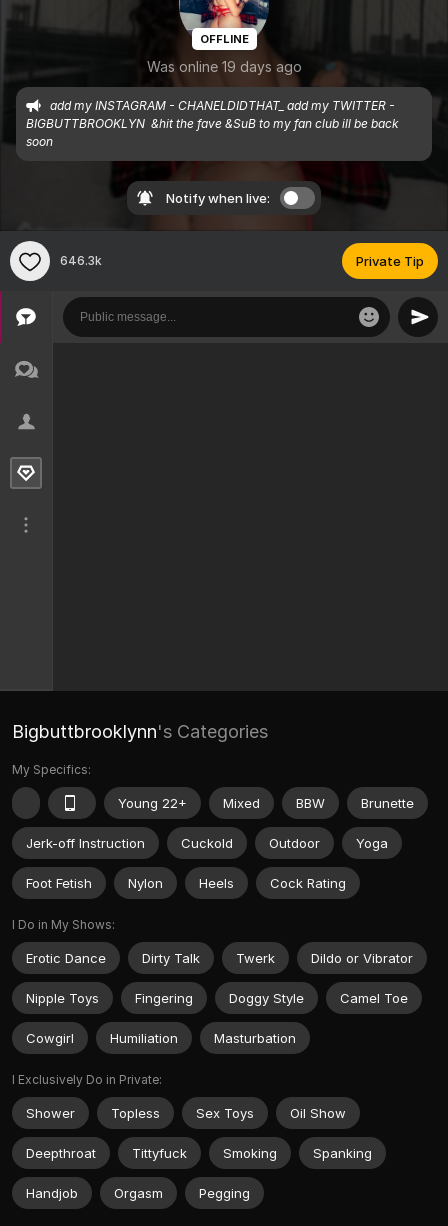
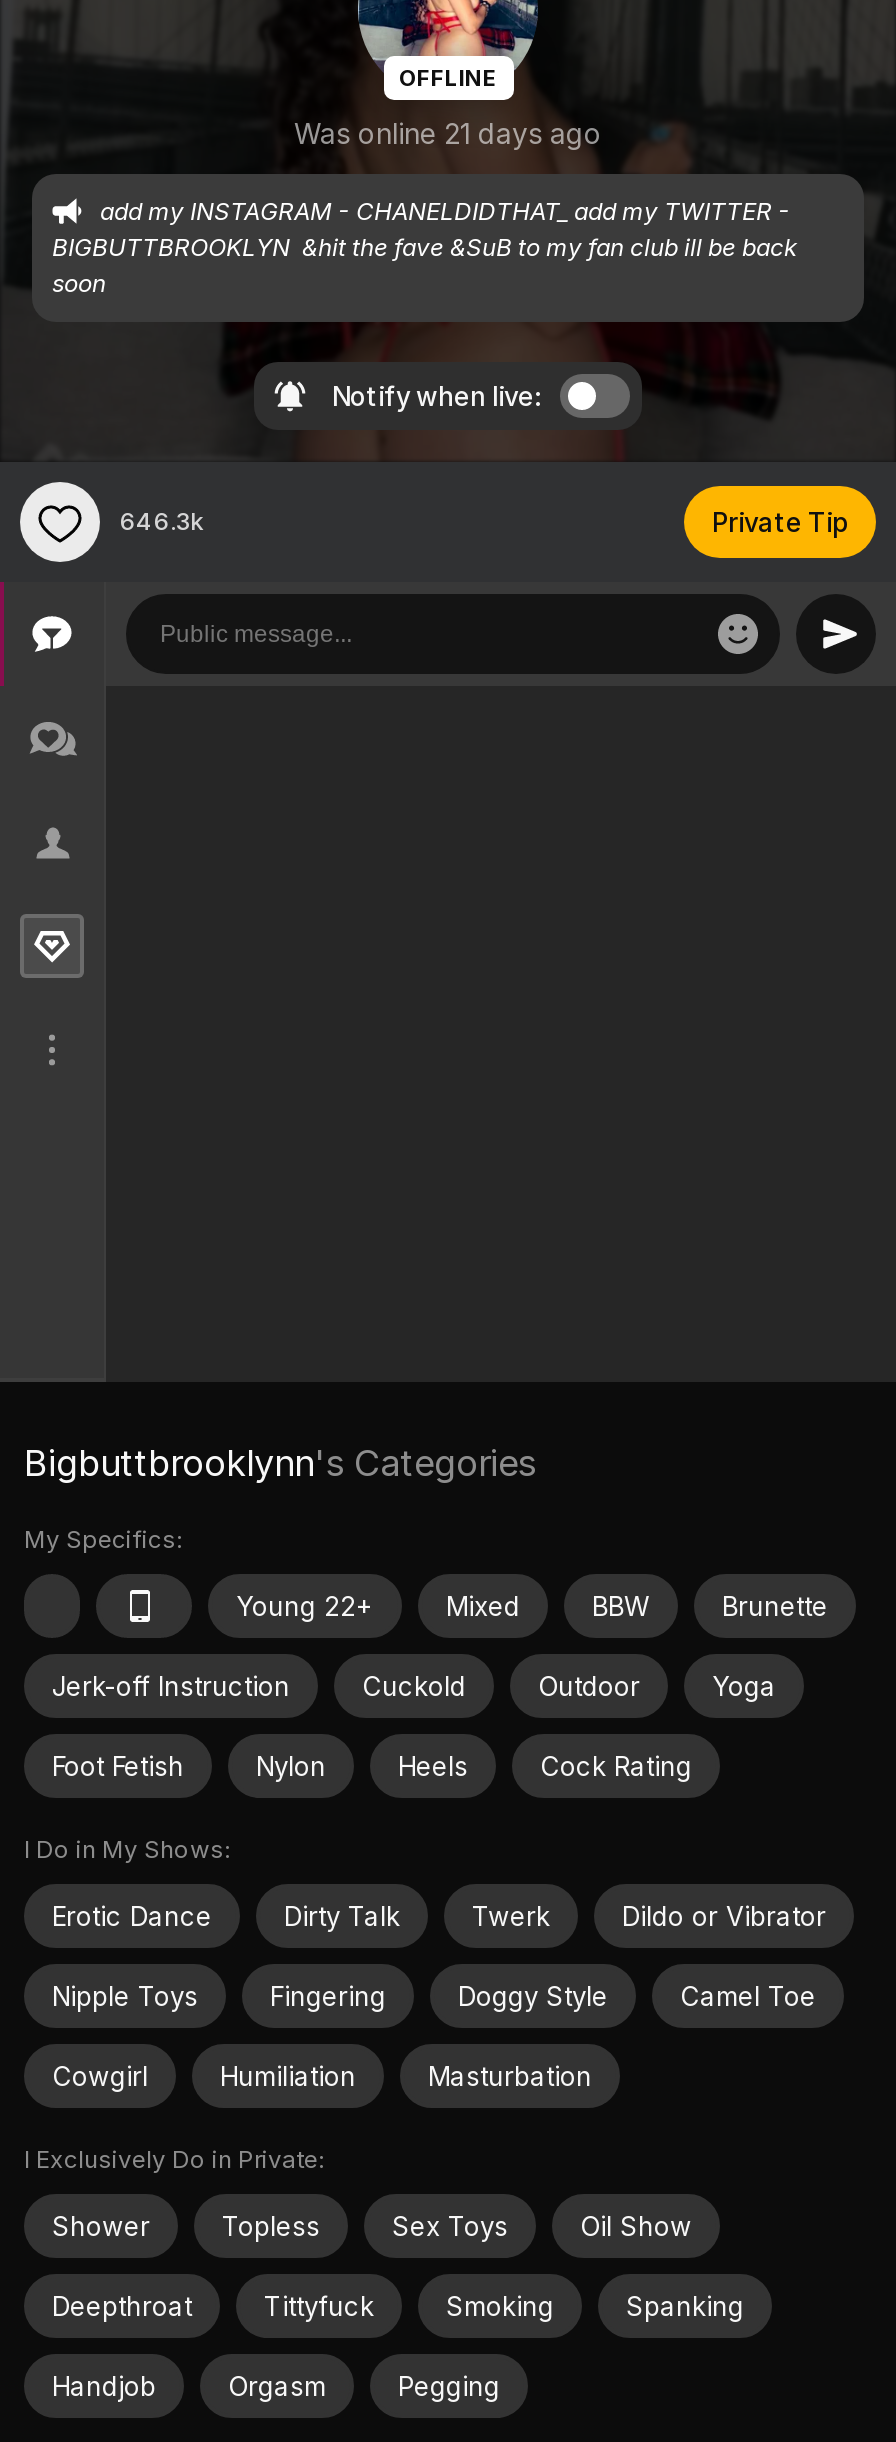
[146,58,301,75] Was online 19 days ago -> [294,116,602,150] Was online 21 days ago

